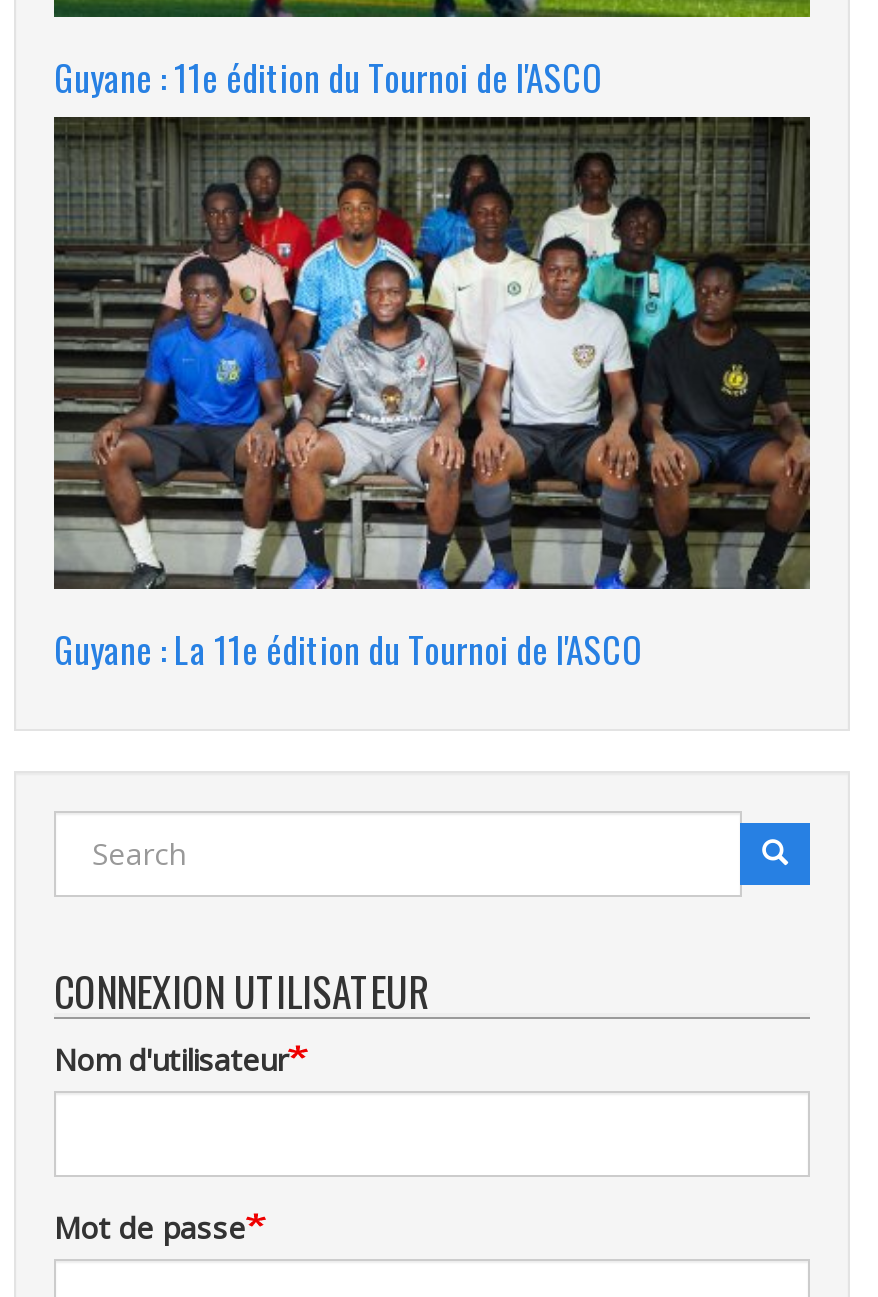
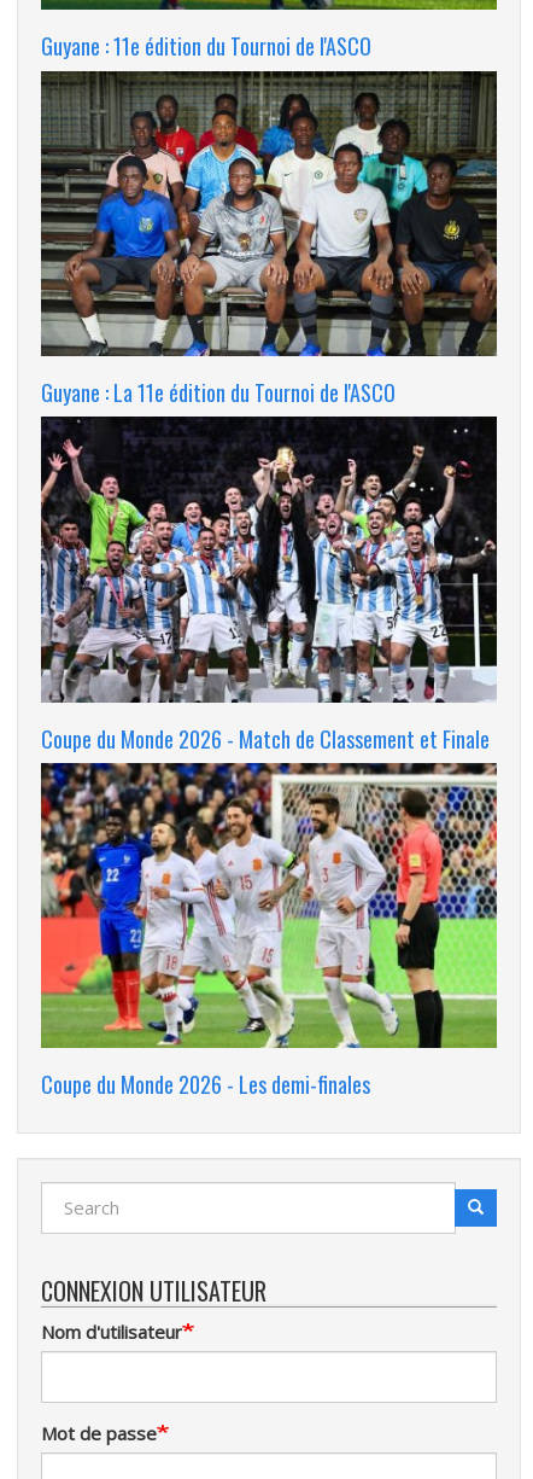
none -> [40,415,498,754] [image] | Coupe du Monde 2026 - Match de Classement et Finale
none -> [40,763,498,1100] [image] | Coupe du Monde 2026 - Les demi-finales

